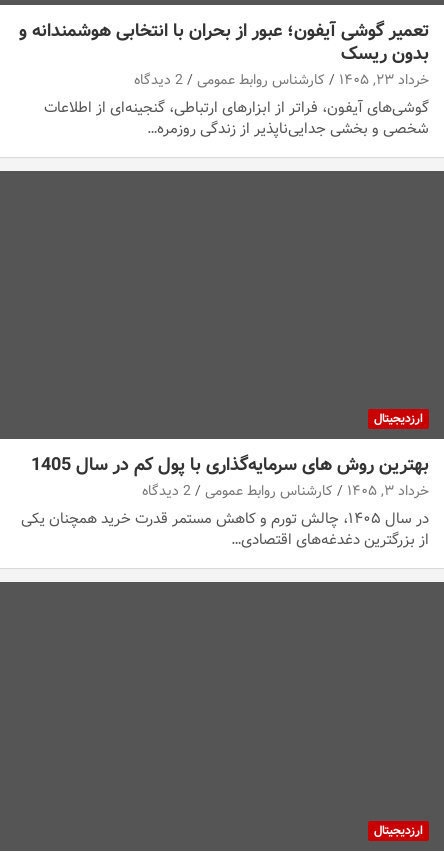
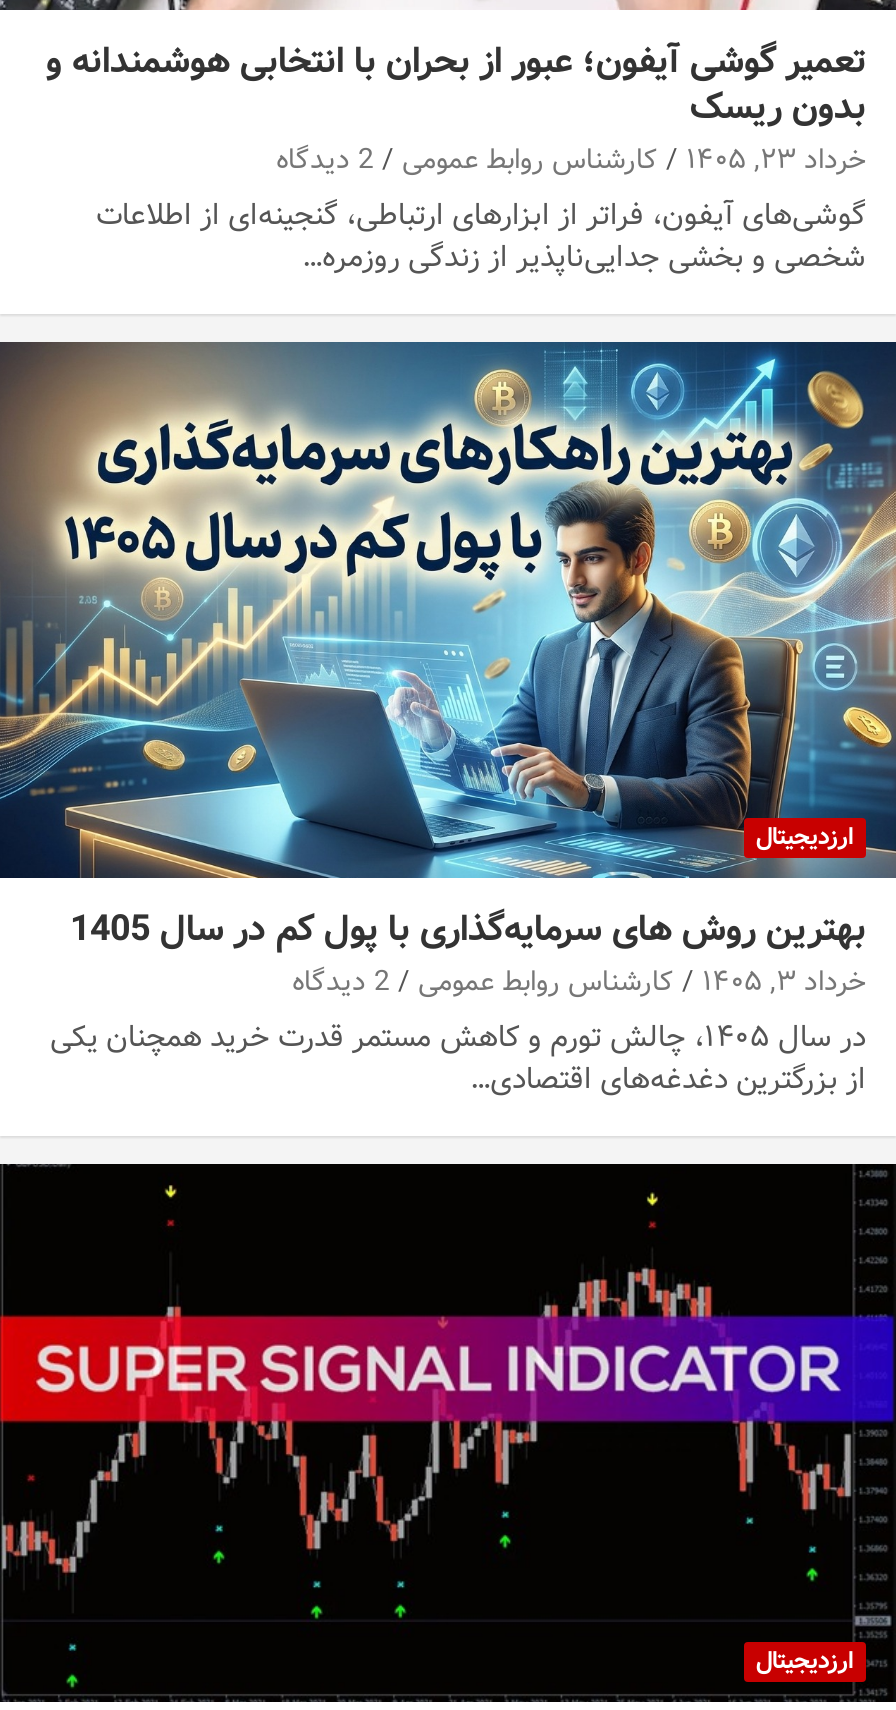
none -> [6,342,890,880] [image]
none -> [6,1166,890,1700] [image]

